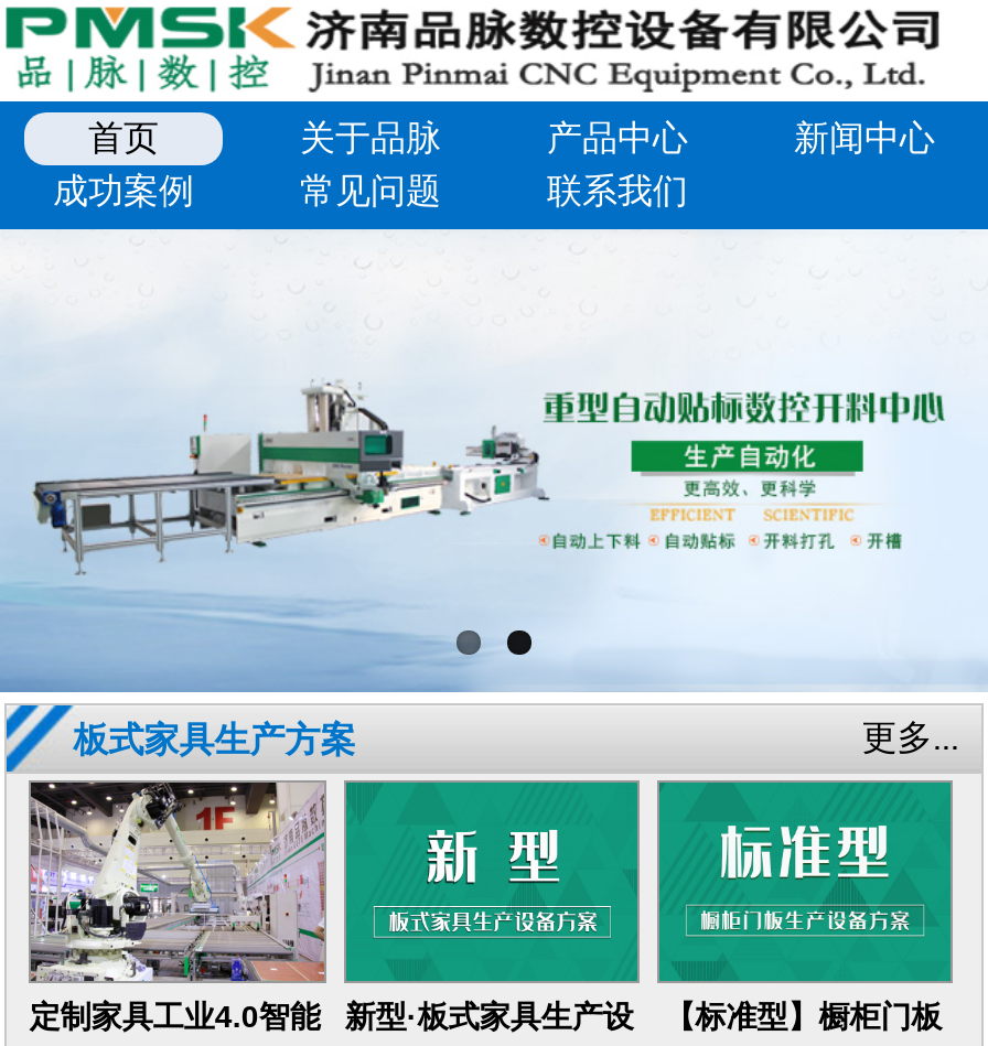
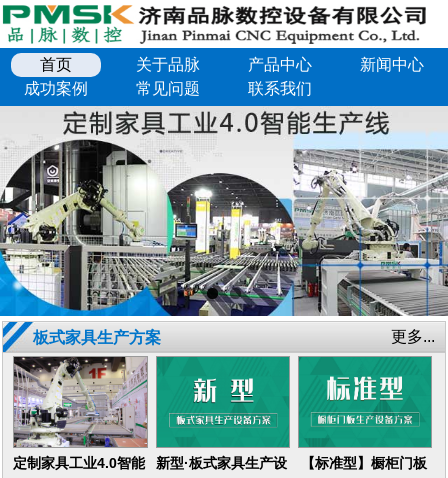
[7,240,981,694] [image] -> [3,110,445,317] [image]

